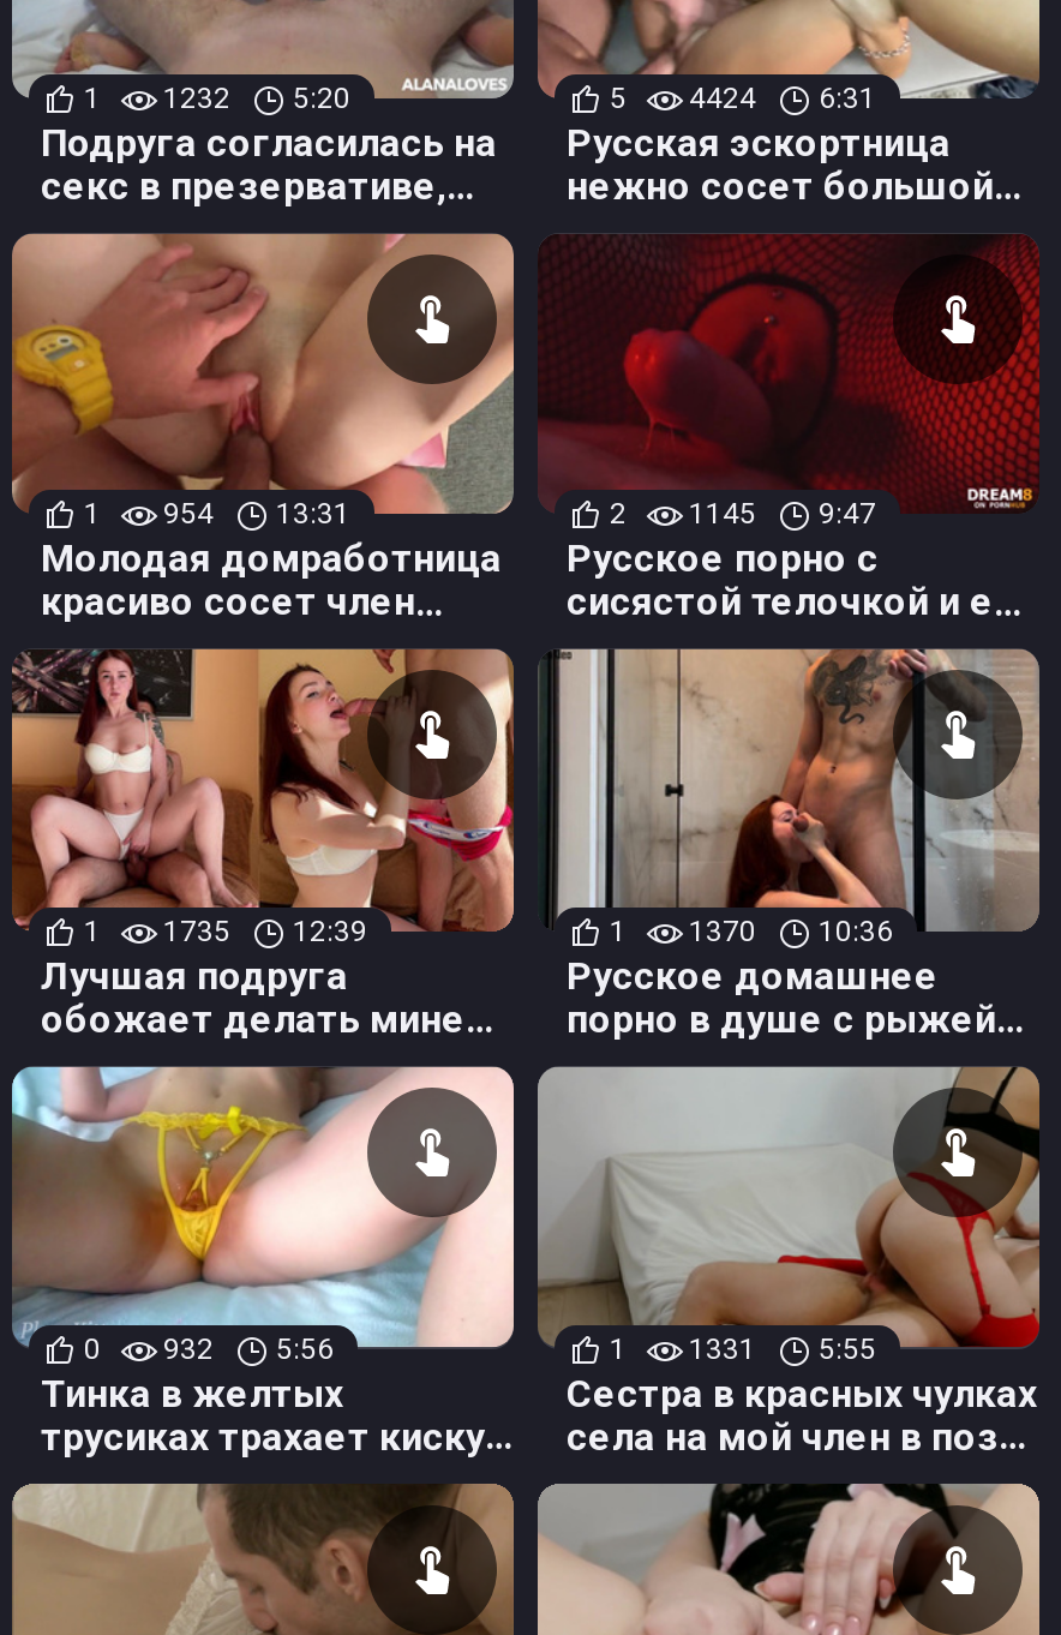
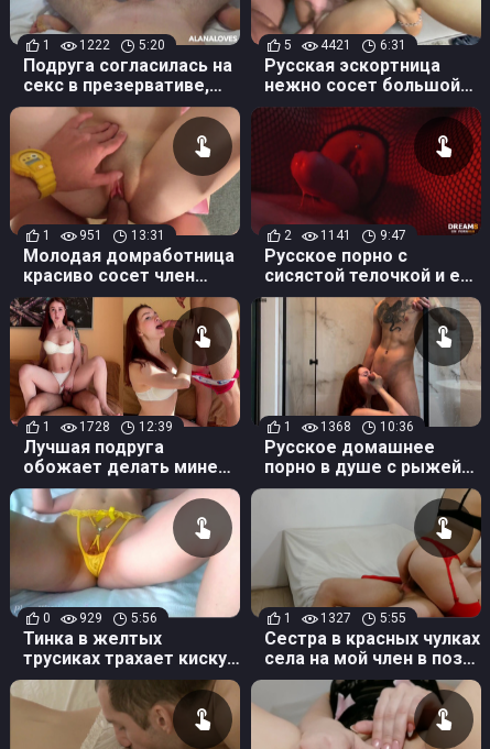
[84,81,350,115] 1 1232 5:20 -> [43,37,165,53] 1 1222 5:20
[610,81,876,115] 5 4424 6:31 -> [284,37,406,53] 5 4421 6:31
[84,498,350,532] 1 954 13:31 -> [43,228,165,244] 1 951 13:31
[610,498,876,532] 2 1145 9:47 -> [284,228,406,244] 2 1141 9:47
[84,914,367,948] 1 1735 12:39 -> [43,419,173,434] 1 1728 12:39
[610,914,893,948] 1 1370 10:36 -> [284,419,414,434] 1 1368 10:36
[84,1331,334,1365] 0 932 5:56 -> [43,610,157,625] 0 929 5:56
[610,1331,876,1365] 1 1331 5:55 -> [284,610,406,625] 1 1327 5:55

